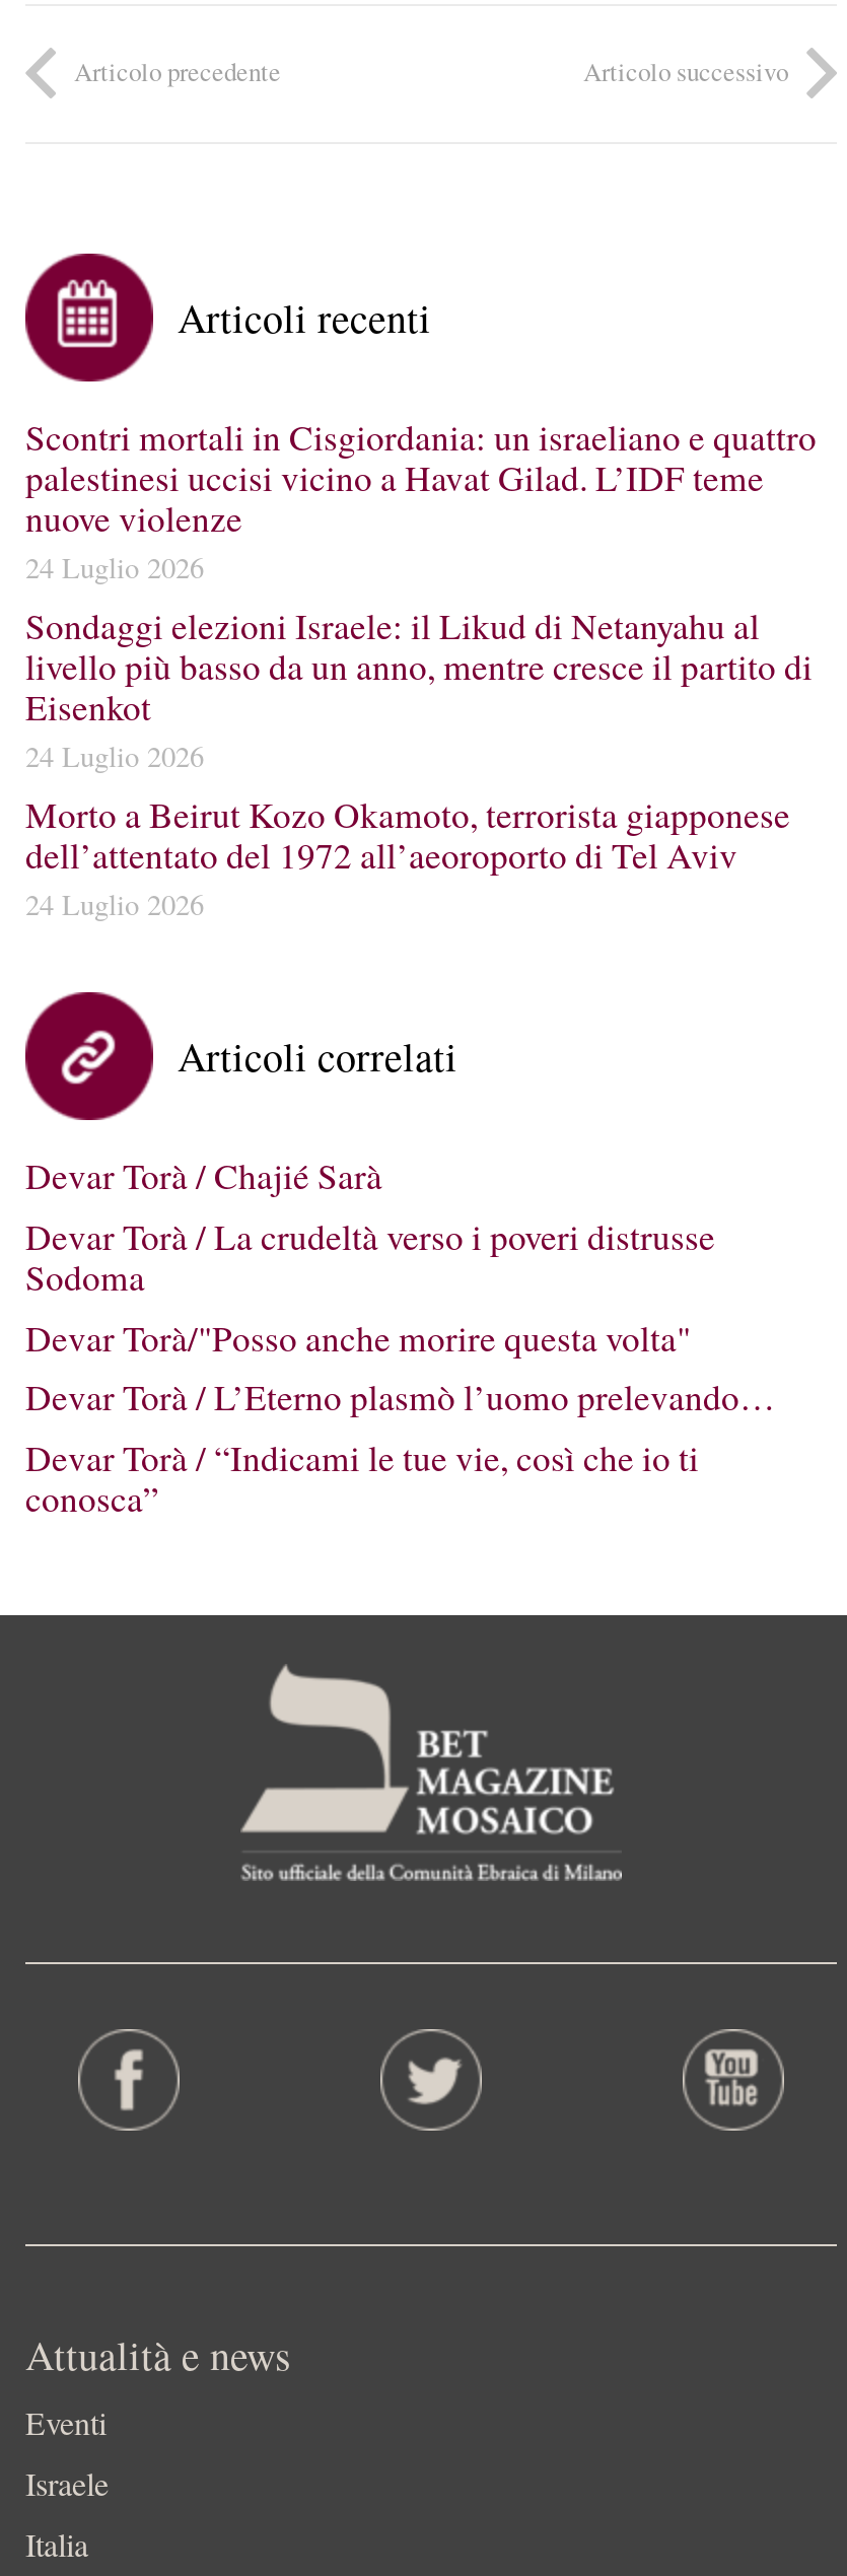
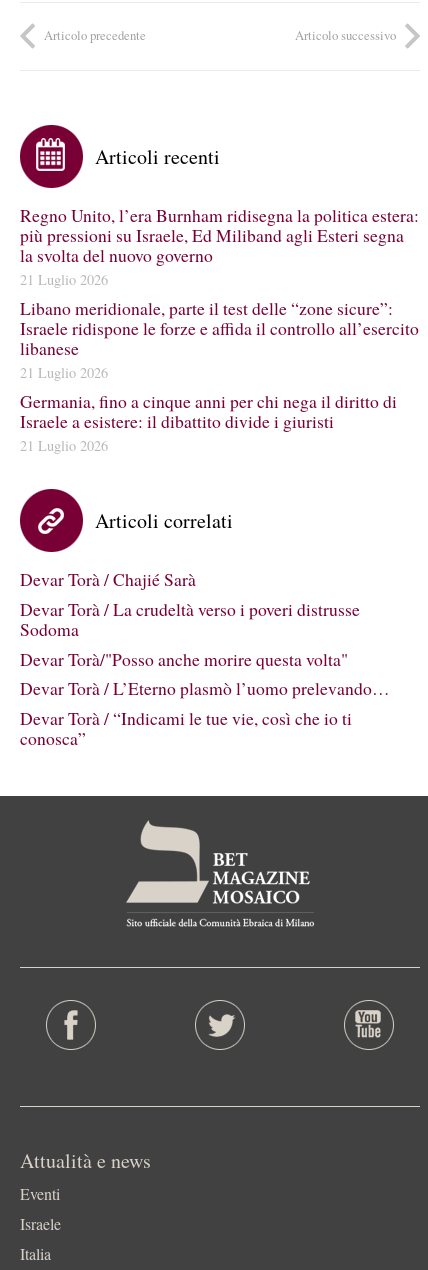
[25,413,817,924] Scontri mortali in Cisgiordania: un israeliano e quattro | palestinesi uccisi vicino a Havat Gilad. L’IDF teme | nuove violenze | 24 Luglio 2026 | Sondaggi elezioni Israele: il Likud di Netanyahu al | livello più basso da un anno, mentre cresce il partito di | Eisenkot | 24 Luglio 2026 | Morto a Beirut Kozo Okamoto, terrorista giapponese | dell’attentato del 1972 all’aeoroporto di Tel Aviv | 24 Luglio 2026 -> [20,203,419,455] Regno Unito, l’era Burnham ridisegna la politica estera: | più pressioni su Israele, Ed Miliband agli Esteri segna | la svolta del nuovo governo | 21 Luglio 2026 | Libano meridionale, parte il test delle “zone sicure”: | Israele ridispone le forze e affida il controllo all’esercito | libanese | 21 Luglio 2026 | Germania, fino a cinque anni per chi nega il diritto di | Israele a esistere: il dibattito divide i giuristi | 21 Luglio 2026

